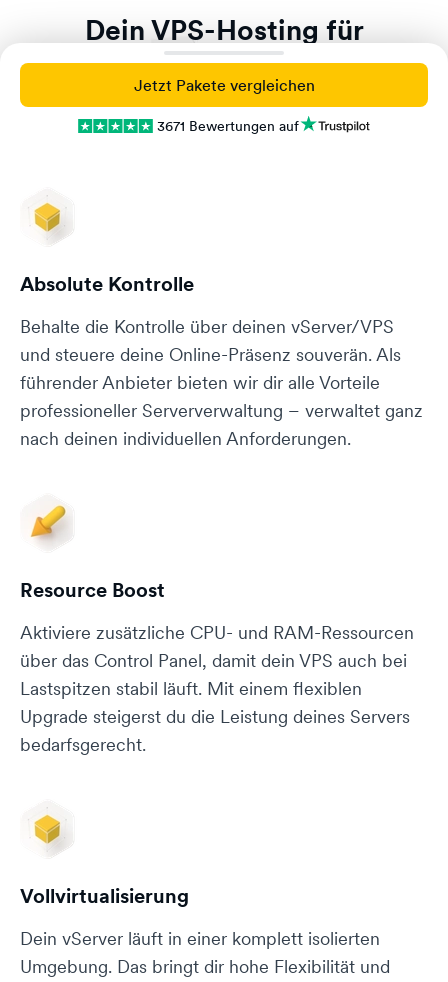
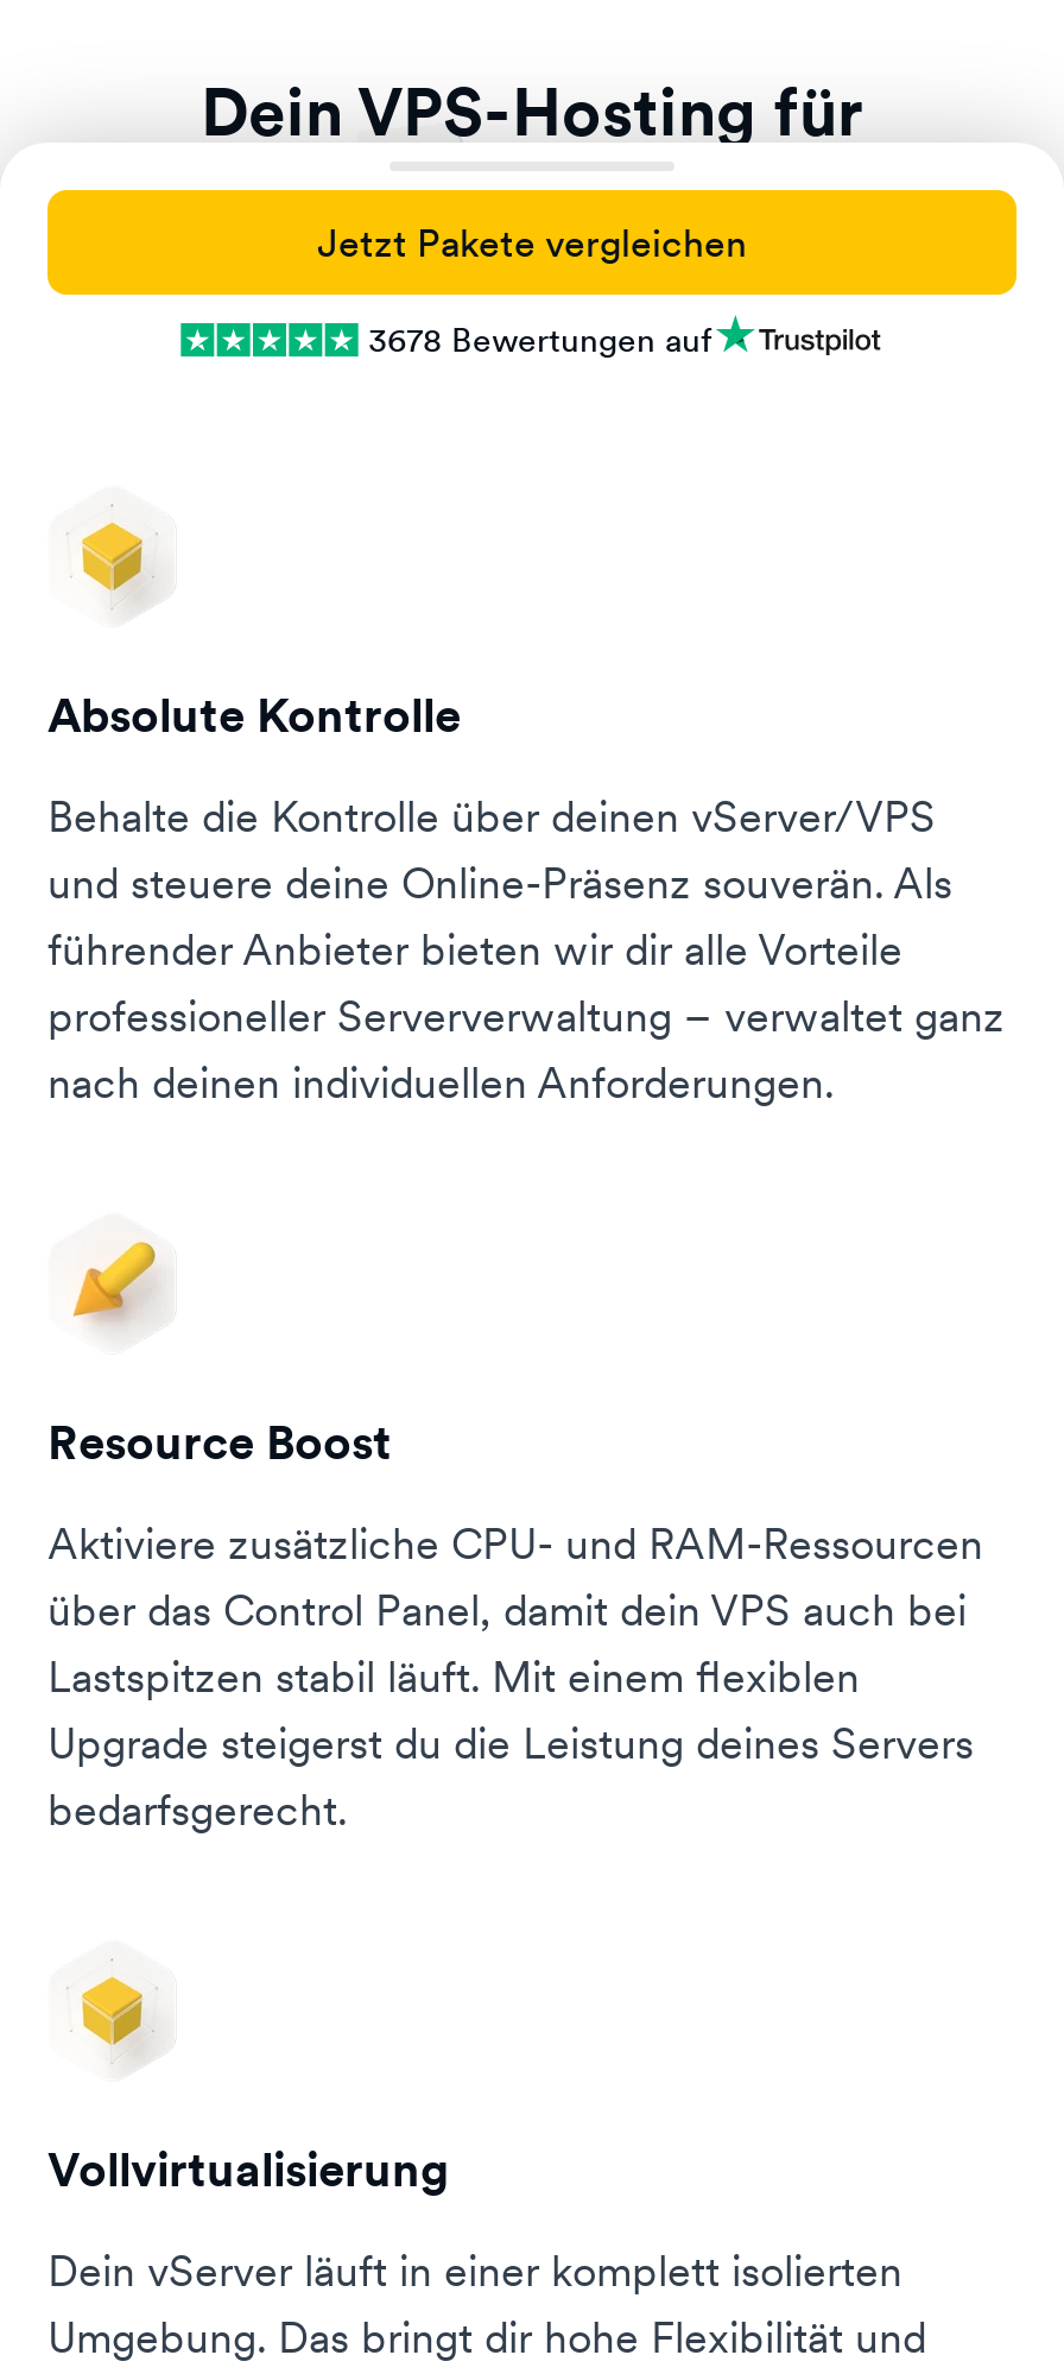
[156,116,298,134] 3671 Bewertungen auf -> [368,317,712,360] 3678 Bewertungen auf

